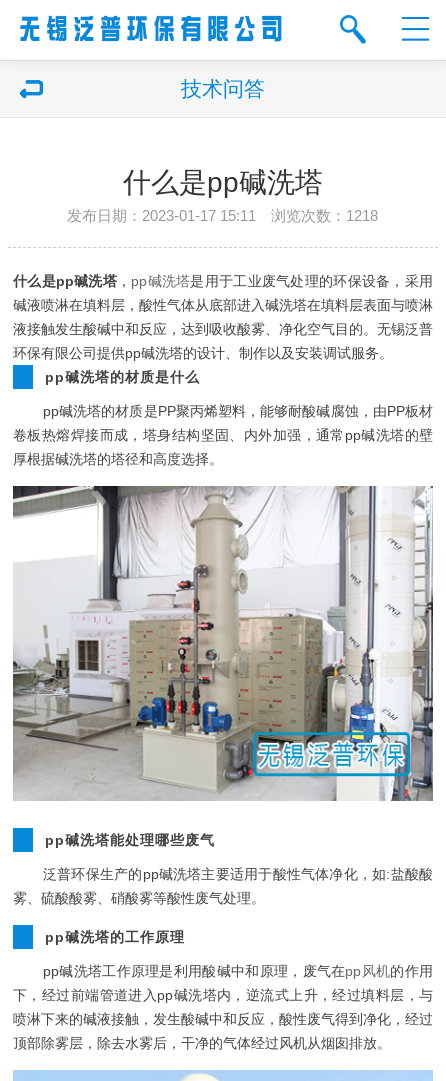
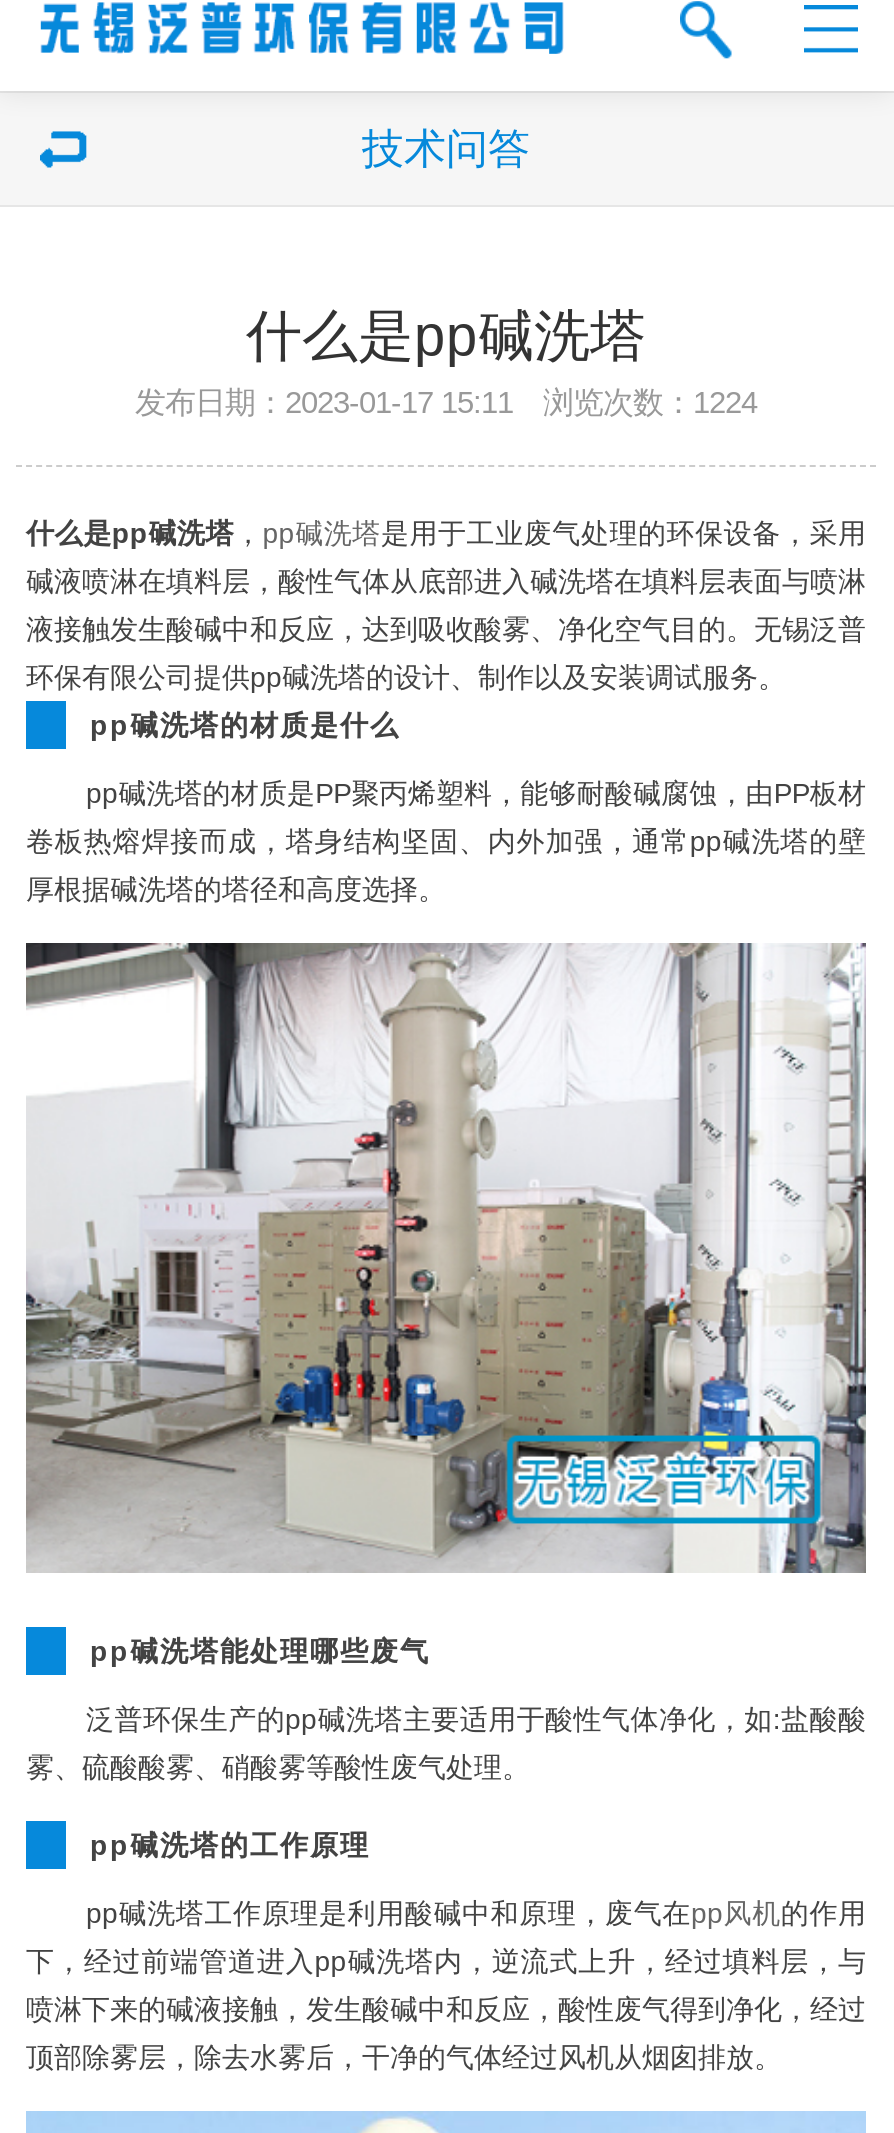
[67,207,378,224] 发布日期：2023-01-17 15:11 浏览次数：1218 -> [135,385,757,419] 发布日期：2023-01-17 15:11 浏览次数：1224

